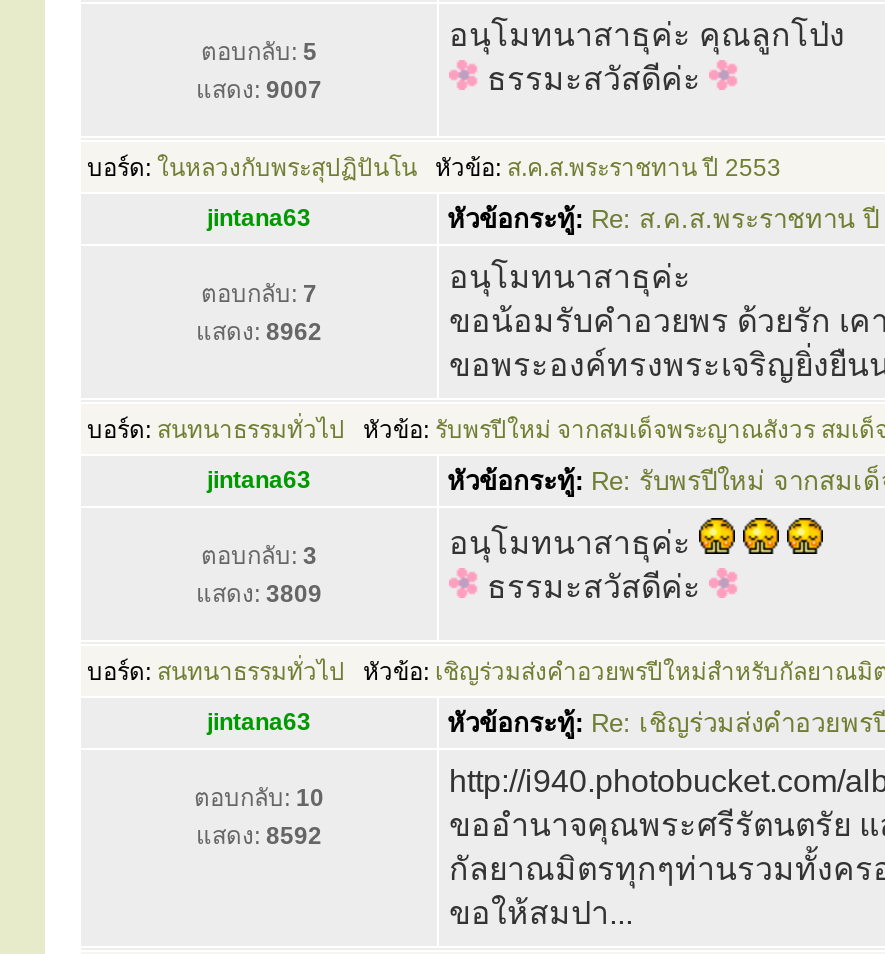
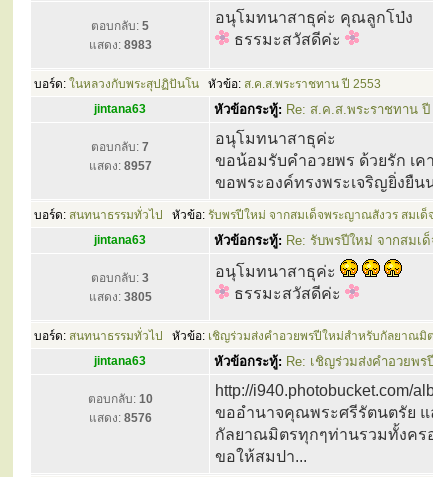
[196,76,322,104] แสดง: 9007 -> [88,38,151,52] แสดง: 8983
[196,318,322,346] แสดง: 8962 -> [88,159,151,173] แสดง: 8957
[196,580,322,608] แสดง: 3809 -> [88,290,151,304] แสดง: 3805
[196,822,322,850] แสดง: 8592 -> [88,411,151,425] แสดง: 8576

